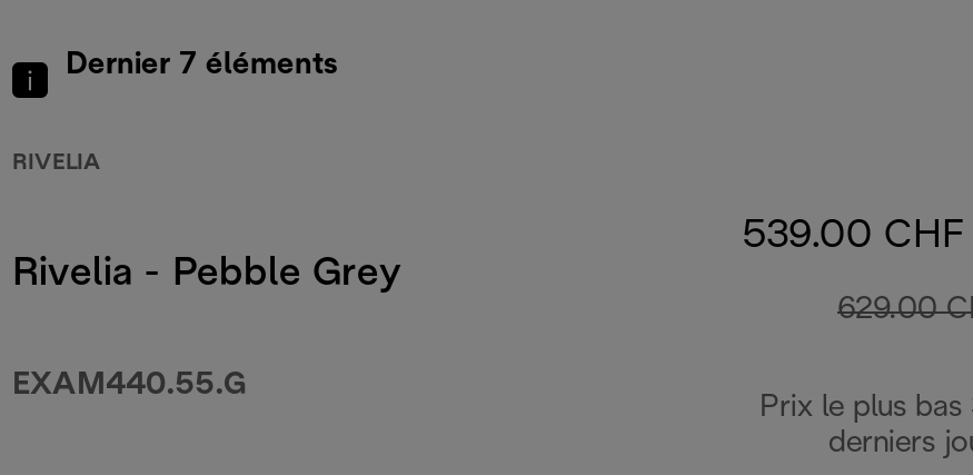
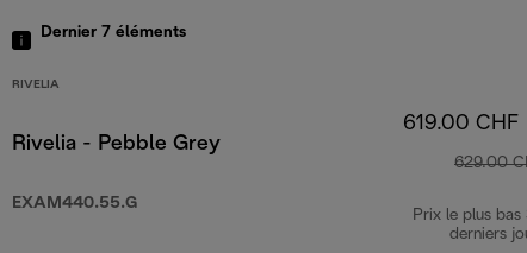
[742,219,964,257] 539.00 CHF -> [403,115,519,135] 619.00 CHF

